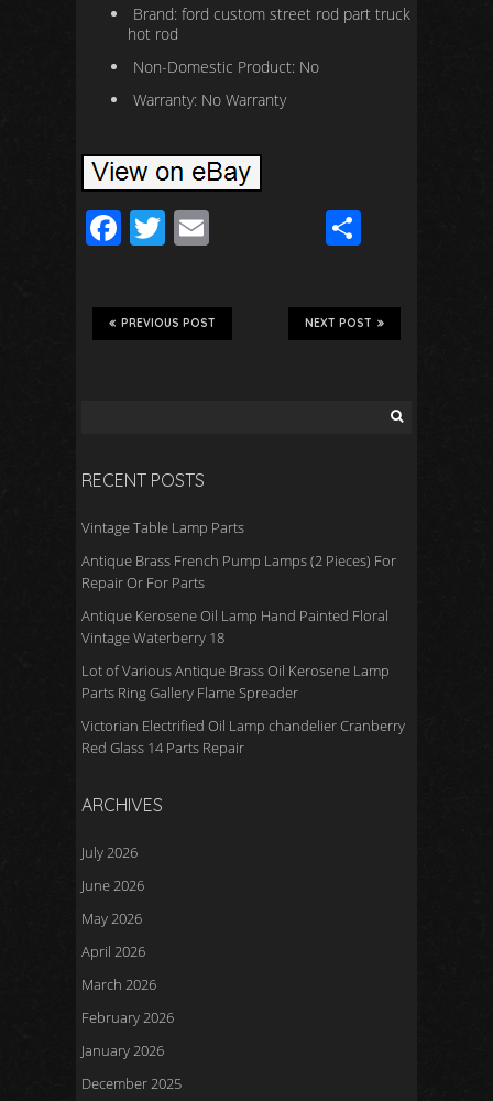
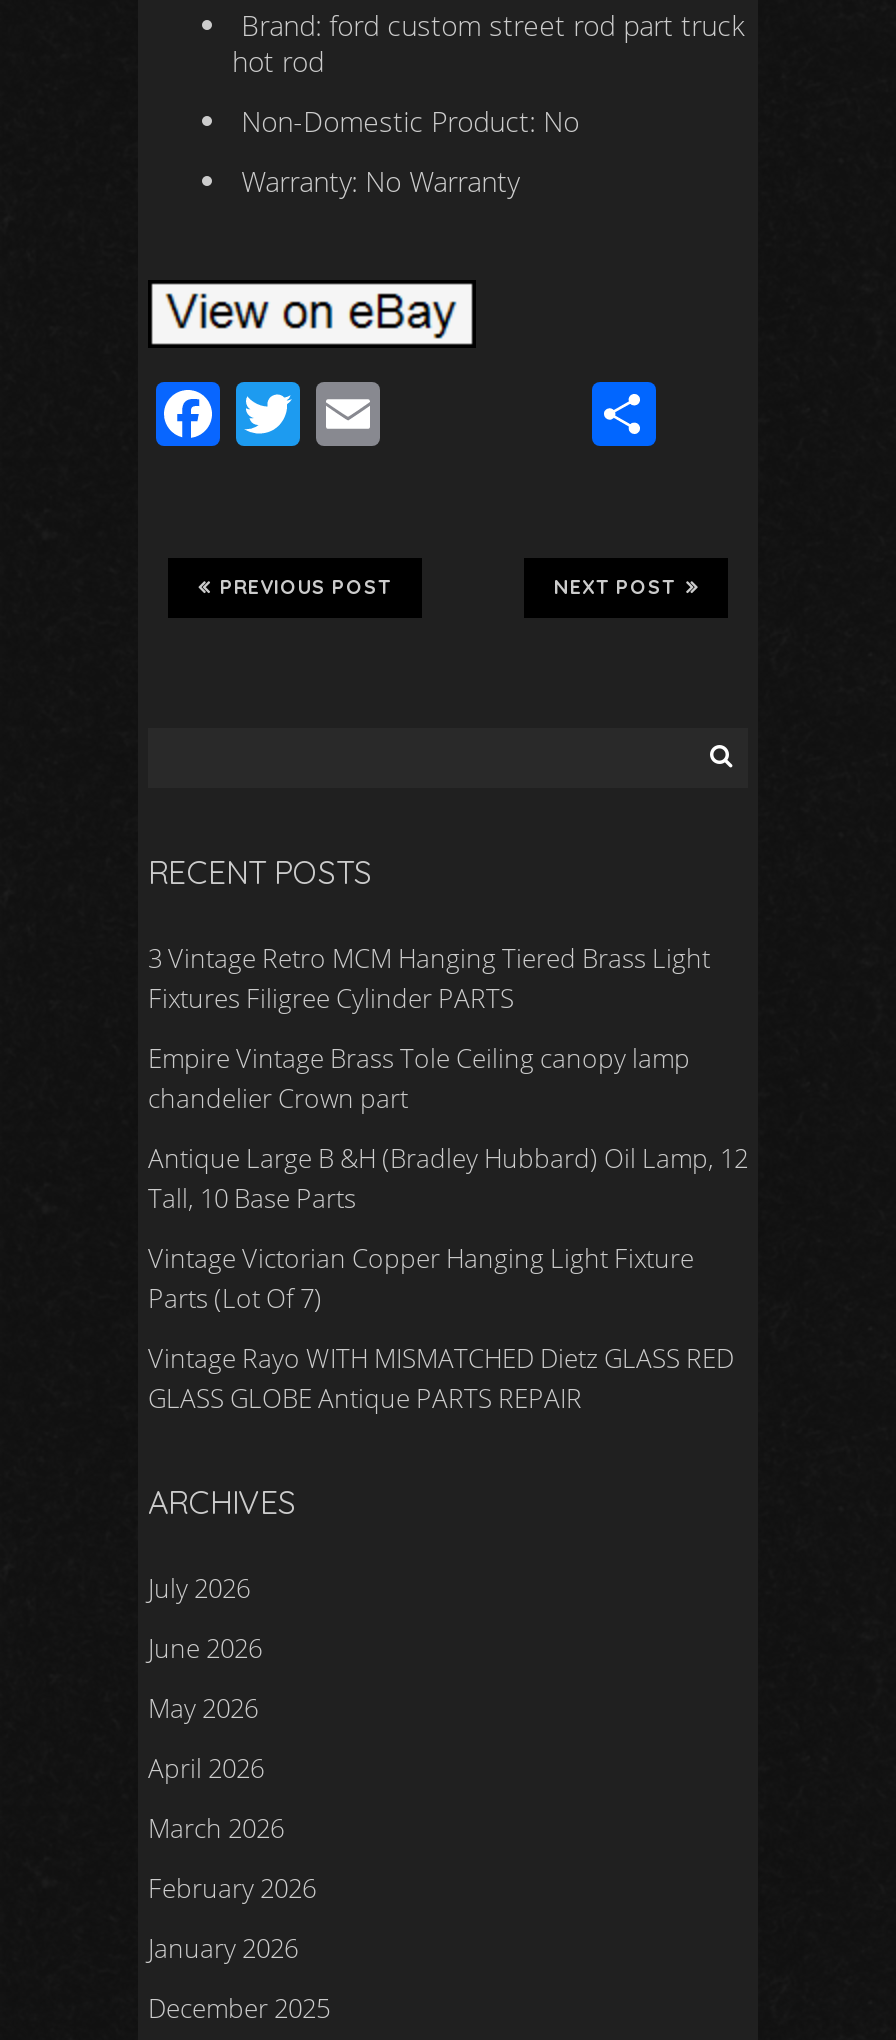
[81,518,244,538] Vintage Table Lamp Parts -> [148,941,710,1017] 3 Vintage Retro MCM Hanging Tiered Brass Light | Fixtures Filigree Cylinder PARTS
[81,551,396,593] Antique Brass French Pump Lamps (2 Pieces) For | Repair Or For Parts -> [148,1041,690,1117] Empire Vintage Brass Tole Ceiling canopy lamp | chandelier Crown part
[81,606,388,648] Antique Kerosene Oil Lamp Hand Painted Floral | Vintage Waterberry 18 -> [148,1141,748,1217] Antique Large B &H (Bradley Hubbard) Oil Lamp, 12 | Tall, 10 Base Parts
[81,661,390,703] Lot of Various Antique Brass Oil Kerosene Lamp | Parts Ring Gallery Flame Spreader -> [148,1241,694,1317] Vintage Victorian Copper Hanging Light Fixture | Parts (Lot Of 7)
[81,716,405,758] Victorian Electrified Oil Lamp chandelier Cranberry | Red Glass 14 Parts Repair -> [148,1341,734,1417] Vintage Rayo WITH MISMATCHED Dietz GLASS RED | GLASS GLOBE Antique PARTS REPAIR

